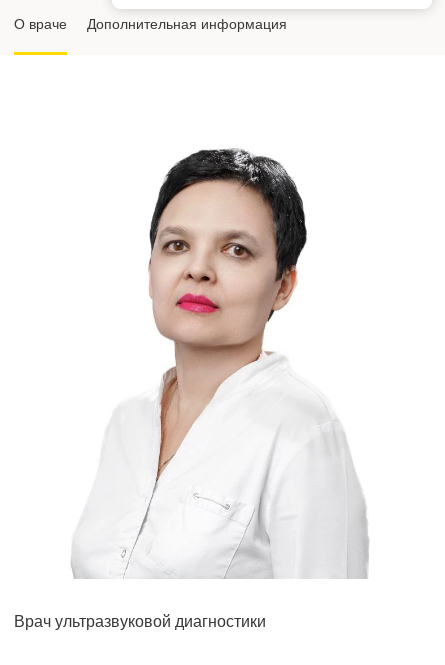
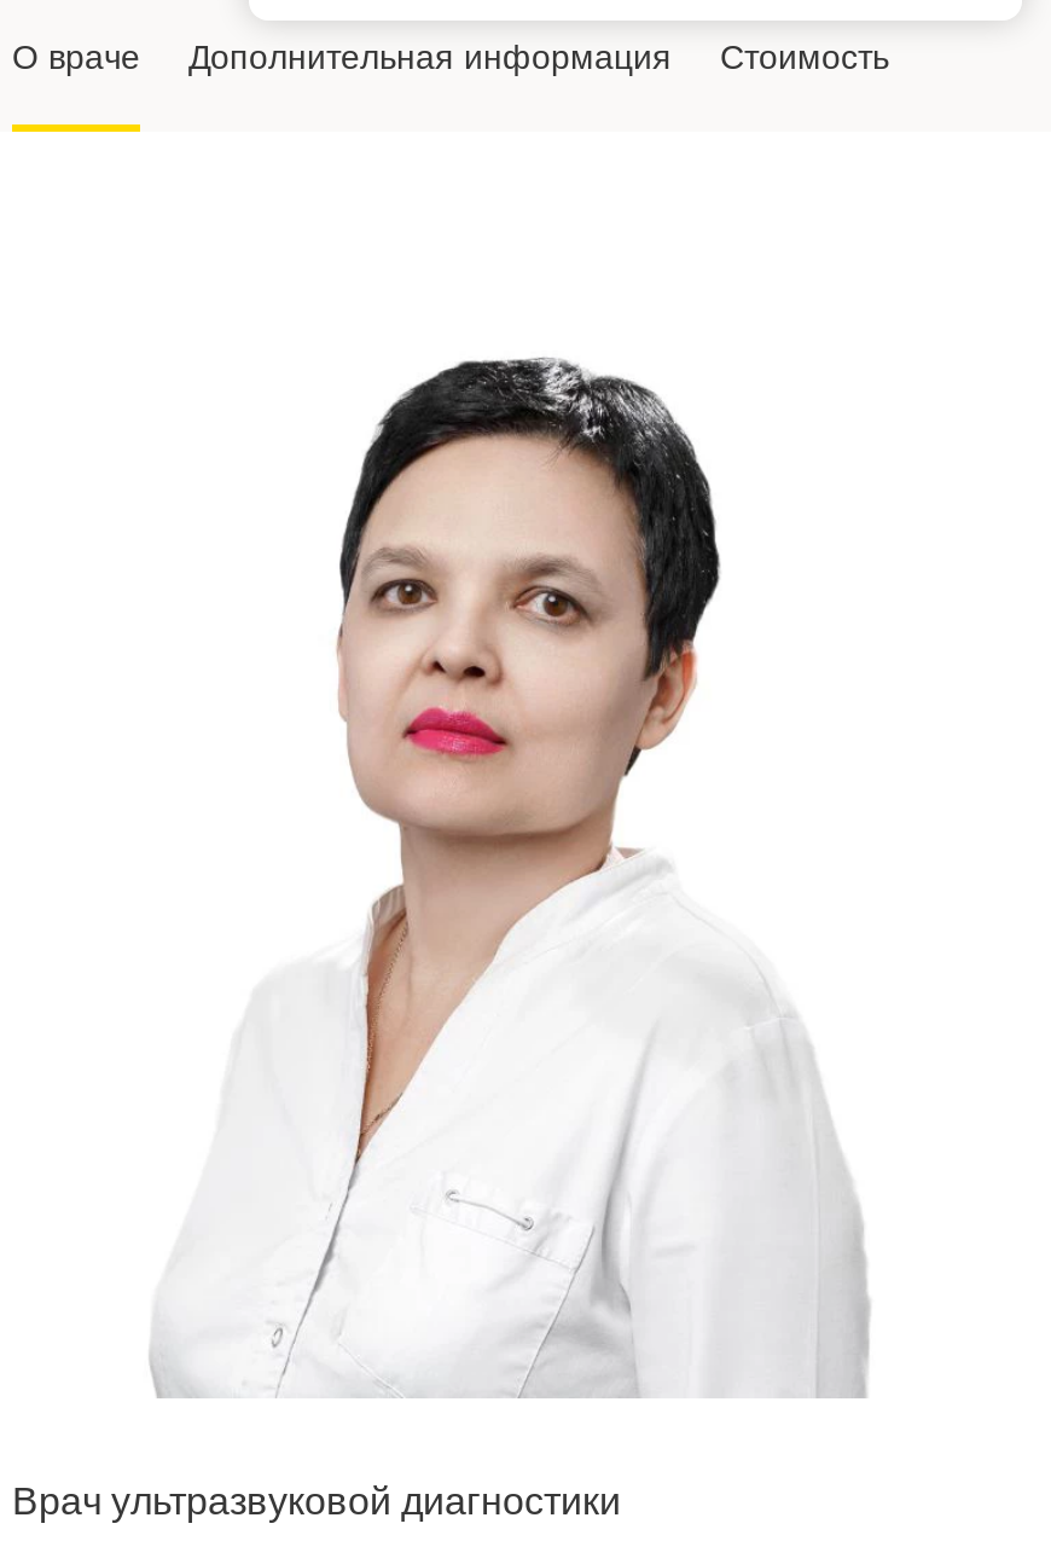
none -> [720,29,889,77] Стоимость

